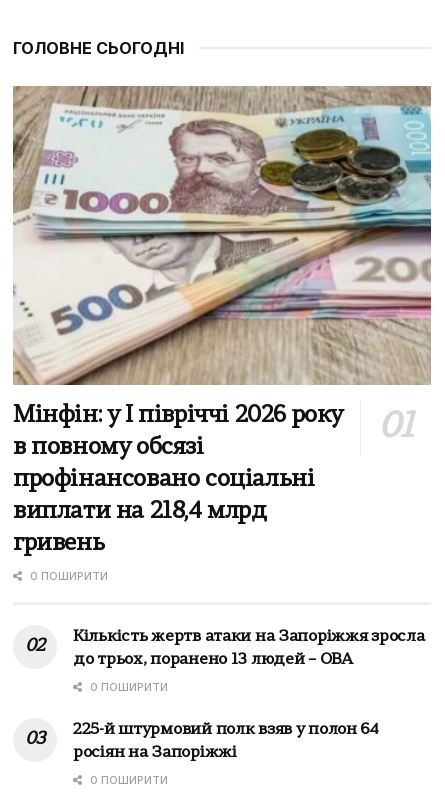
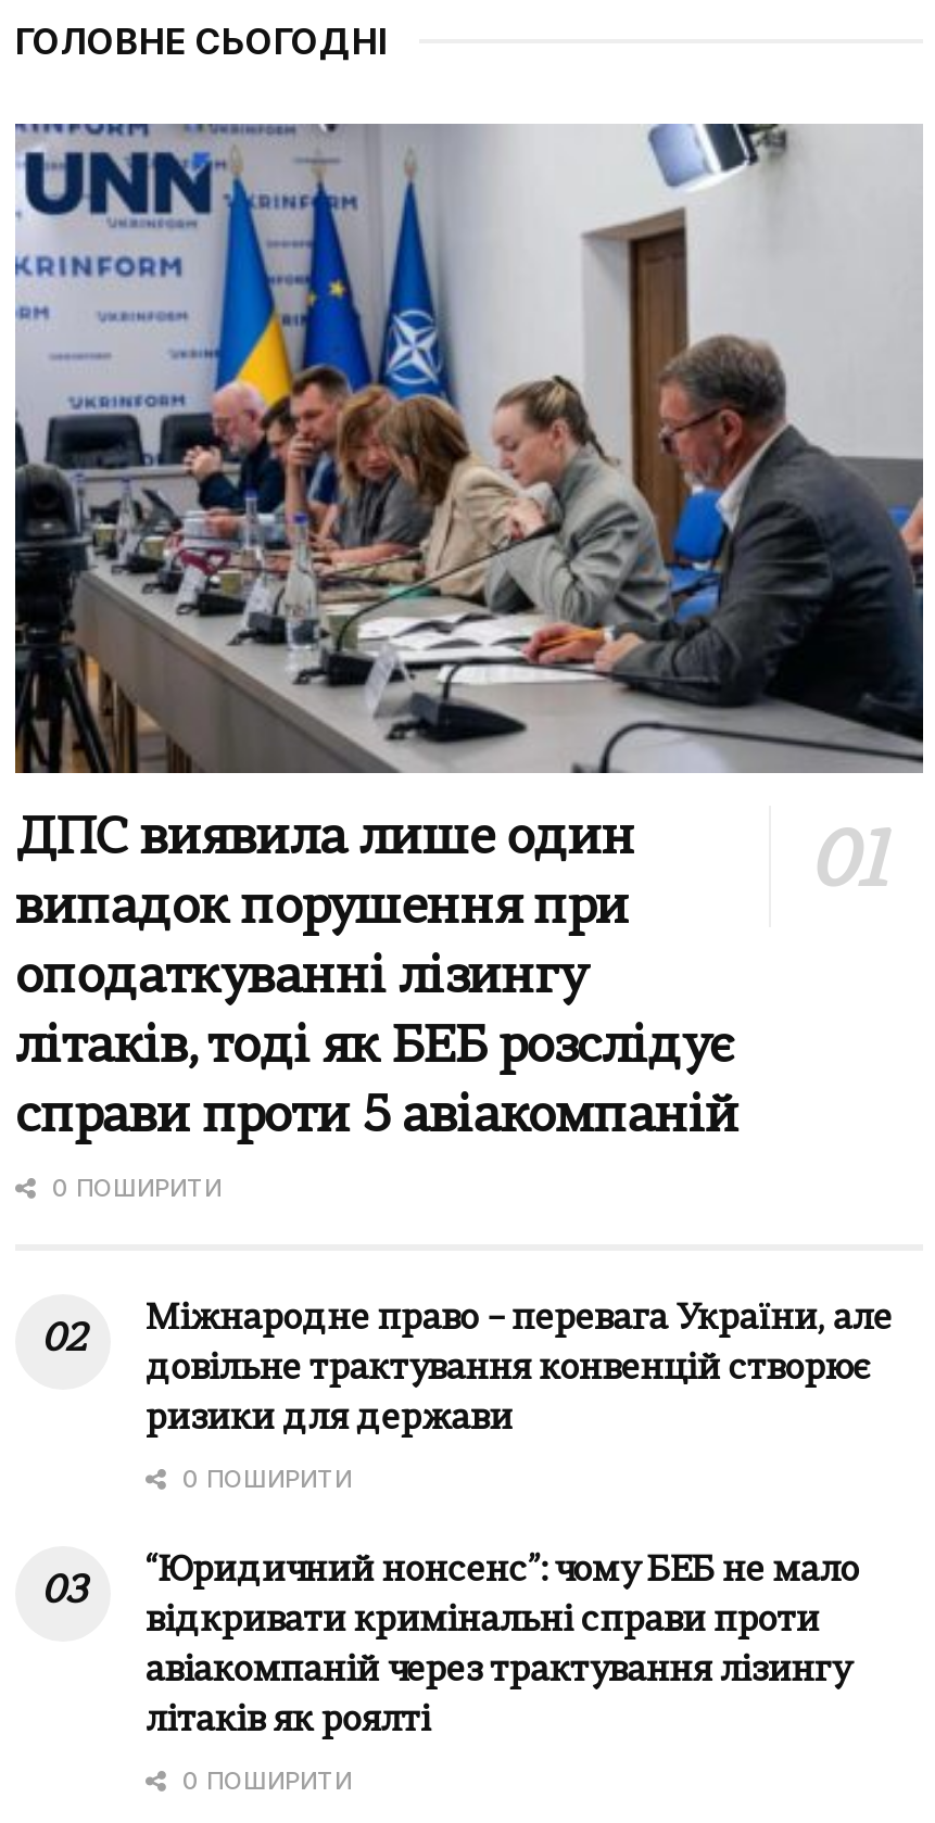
[12,85,432,556] [image] | Мінфін: у І півріччі 2026 року | в повному обсязі | профінансовано соціальні | виплати на 218,4 млрд | гривень -> [13,122,925,1144] [image] | ДПС виявила лише один | випадок порушення при | оподаткуванні лізингу | літаків, тоді як БЕБ розслідує | справи проти 5 авіакомпаній
[73,629,424,668] Кількість жертв атаки на Запоріжжя зросла | до трьох, поранено 13 людей – ОВА -> [146,1302,892,1437] Міжнародне право – перевага України, але | довільне трактування конвенцій створює | ризики для держави
[73,722,379,761] 225-й штурмовий полк взяв у полон 64 | росіян на Запоріжжі -> [146,1554,859,1739] “Юридичний нонсенс”: чому БЕБ не мало | відкривати кримінальні справи проти | авіакомпаній через трактування лізингу | літаків як роялті

